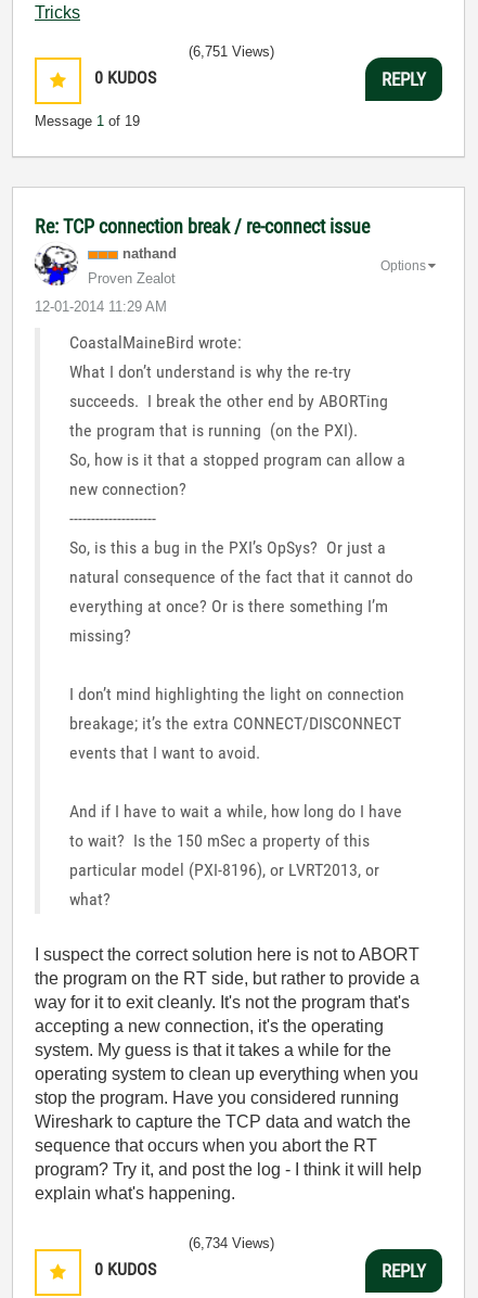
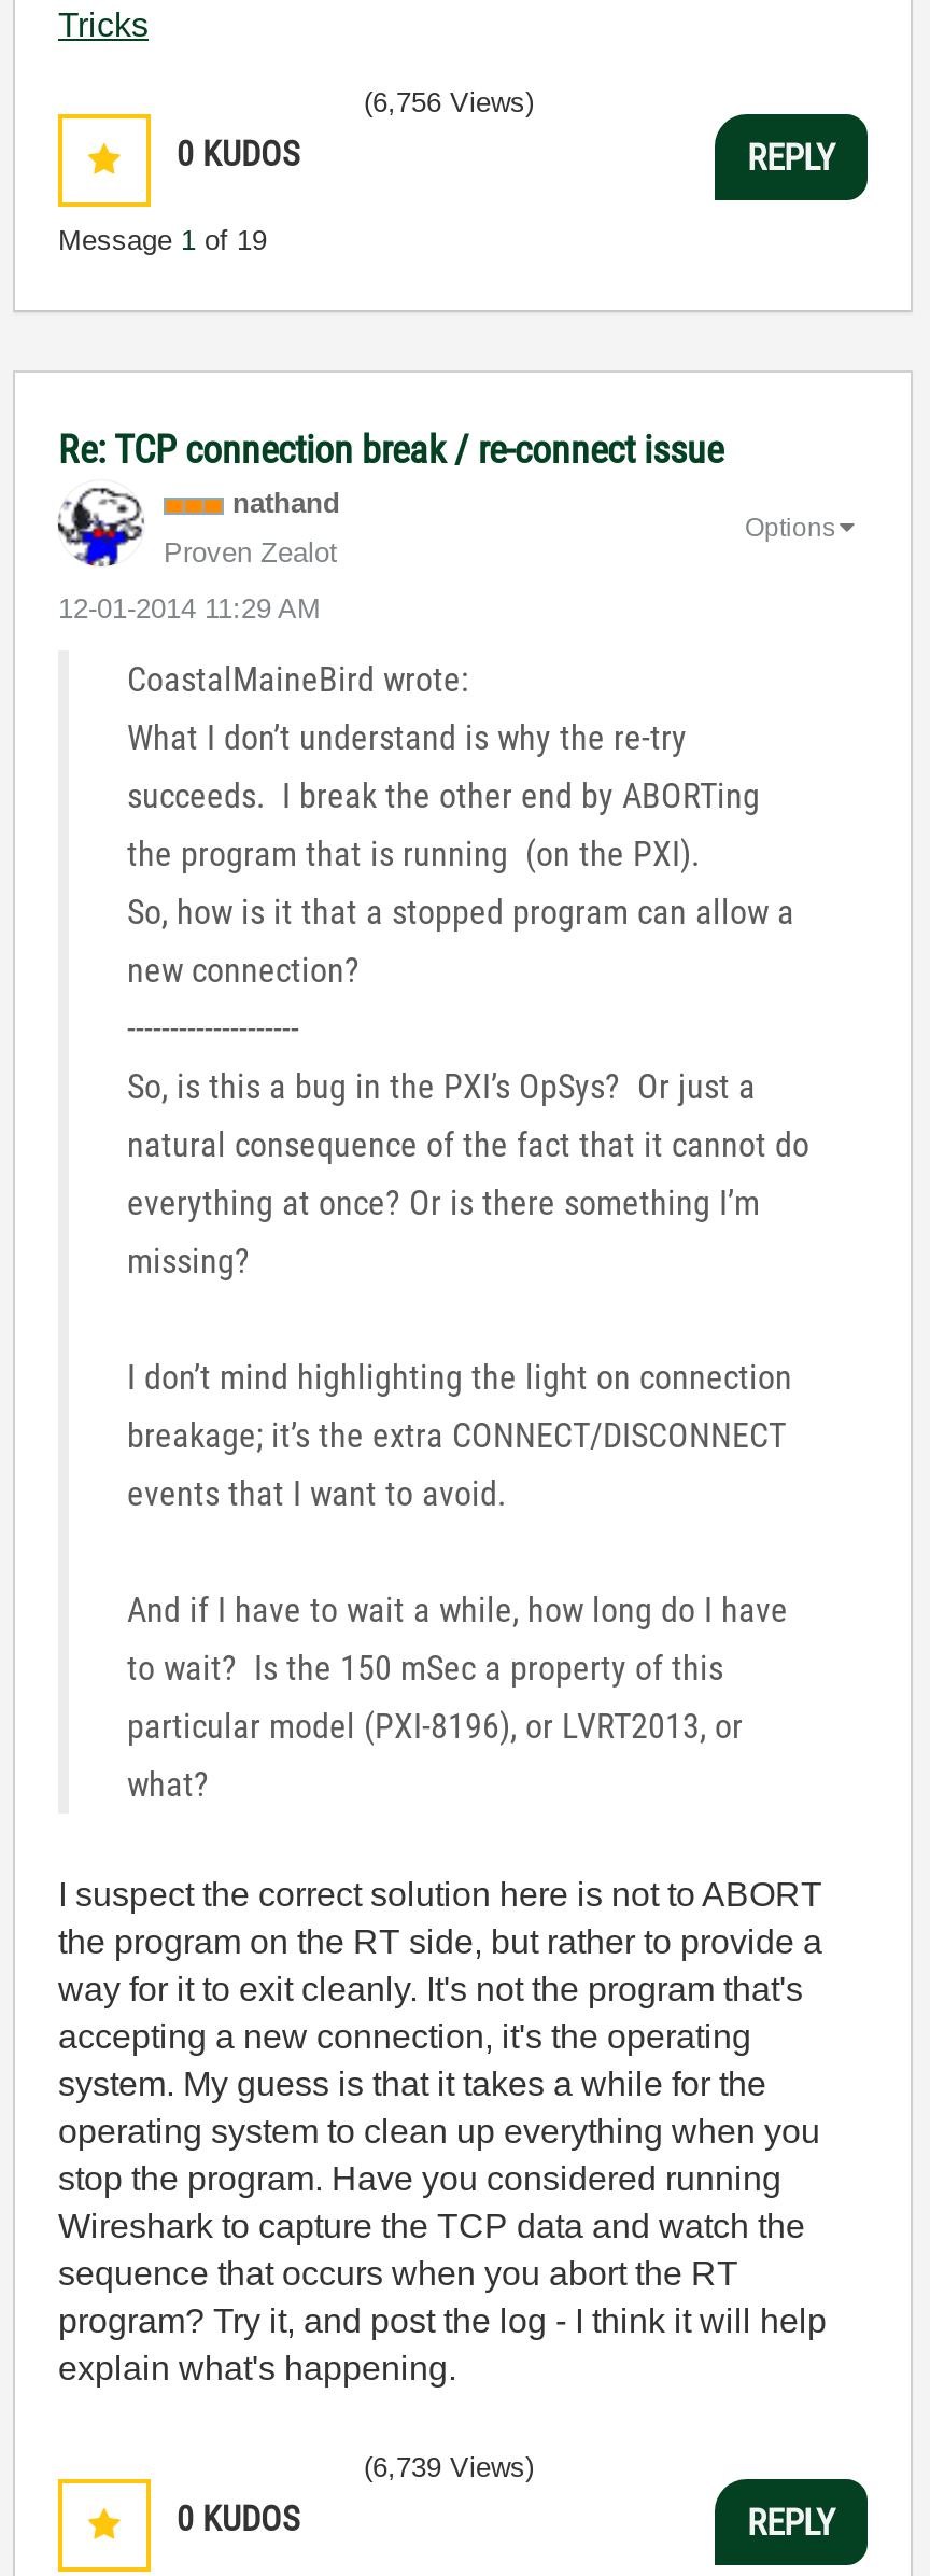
[189,43,274,60] (6,751 Views) -> [364,86,534,118] (6,756 Views)
[189,1235,274,1251] (6,734 Views) -> [364,2451,534,2483] (6,739 Views)

